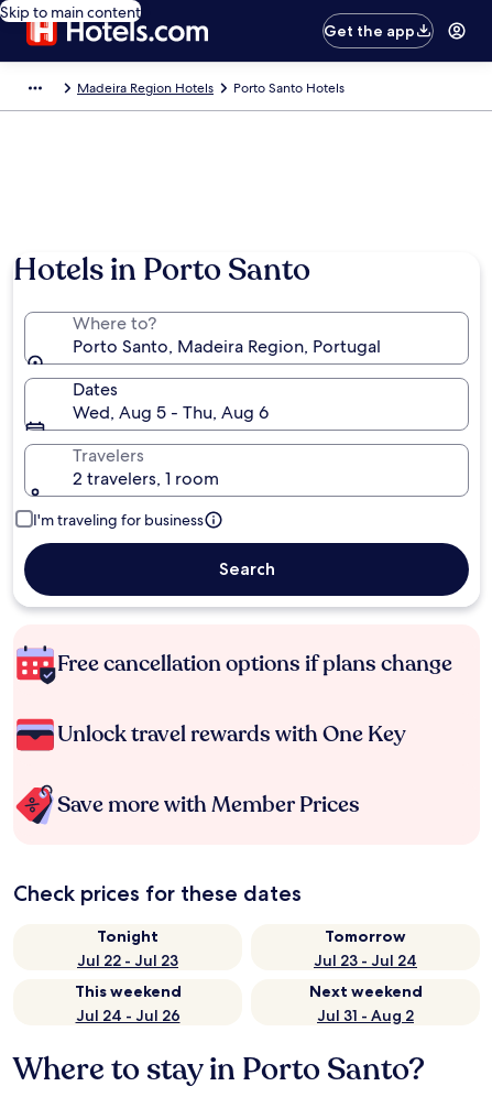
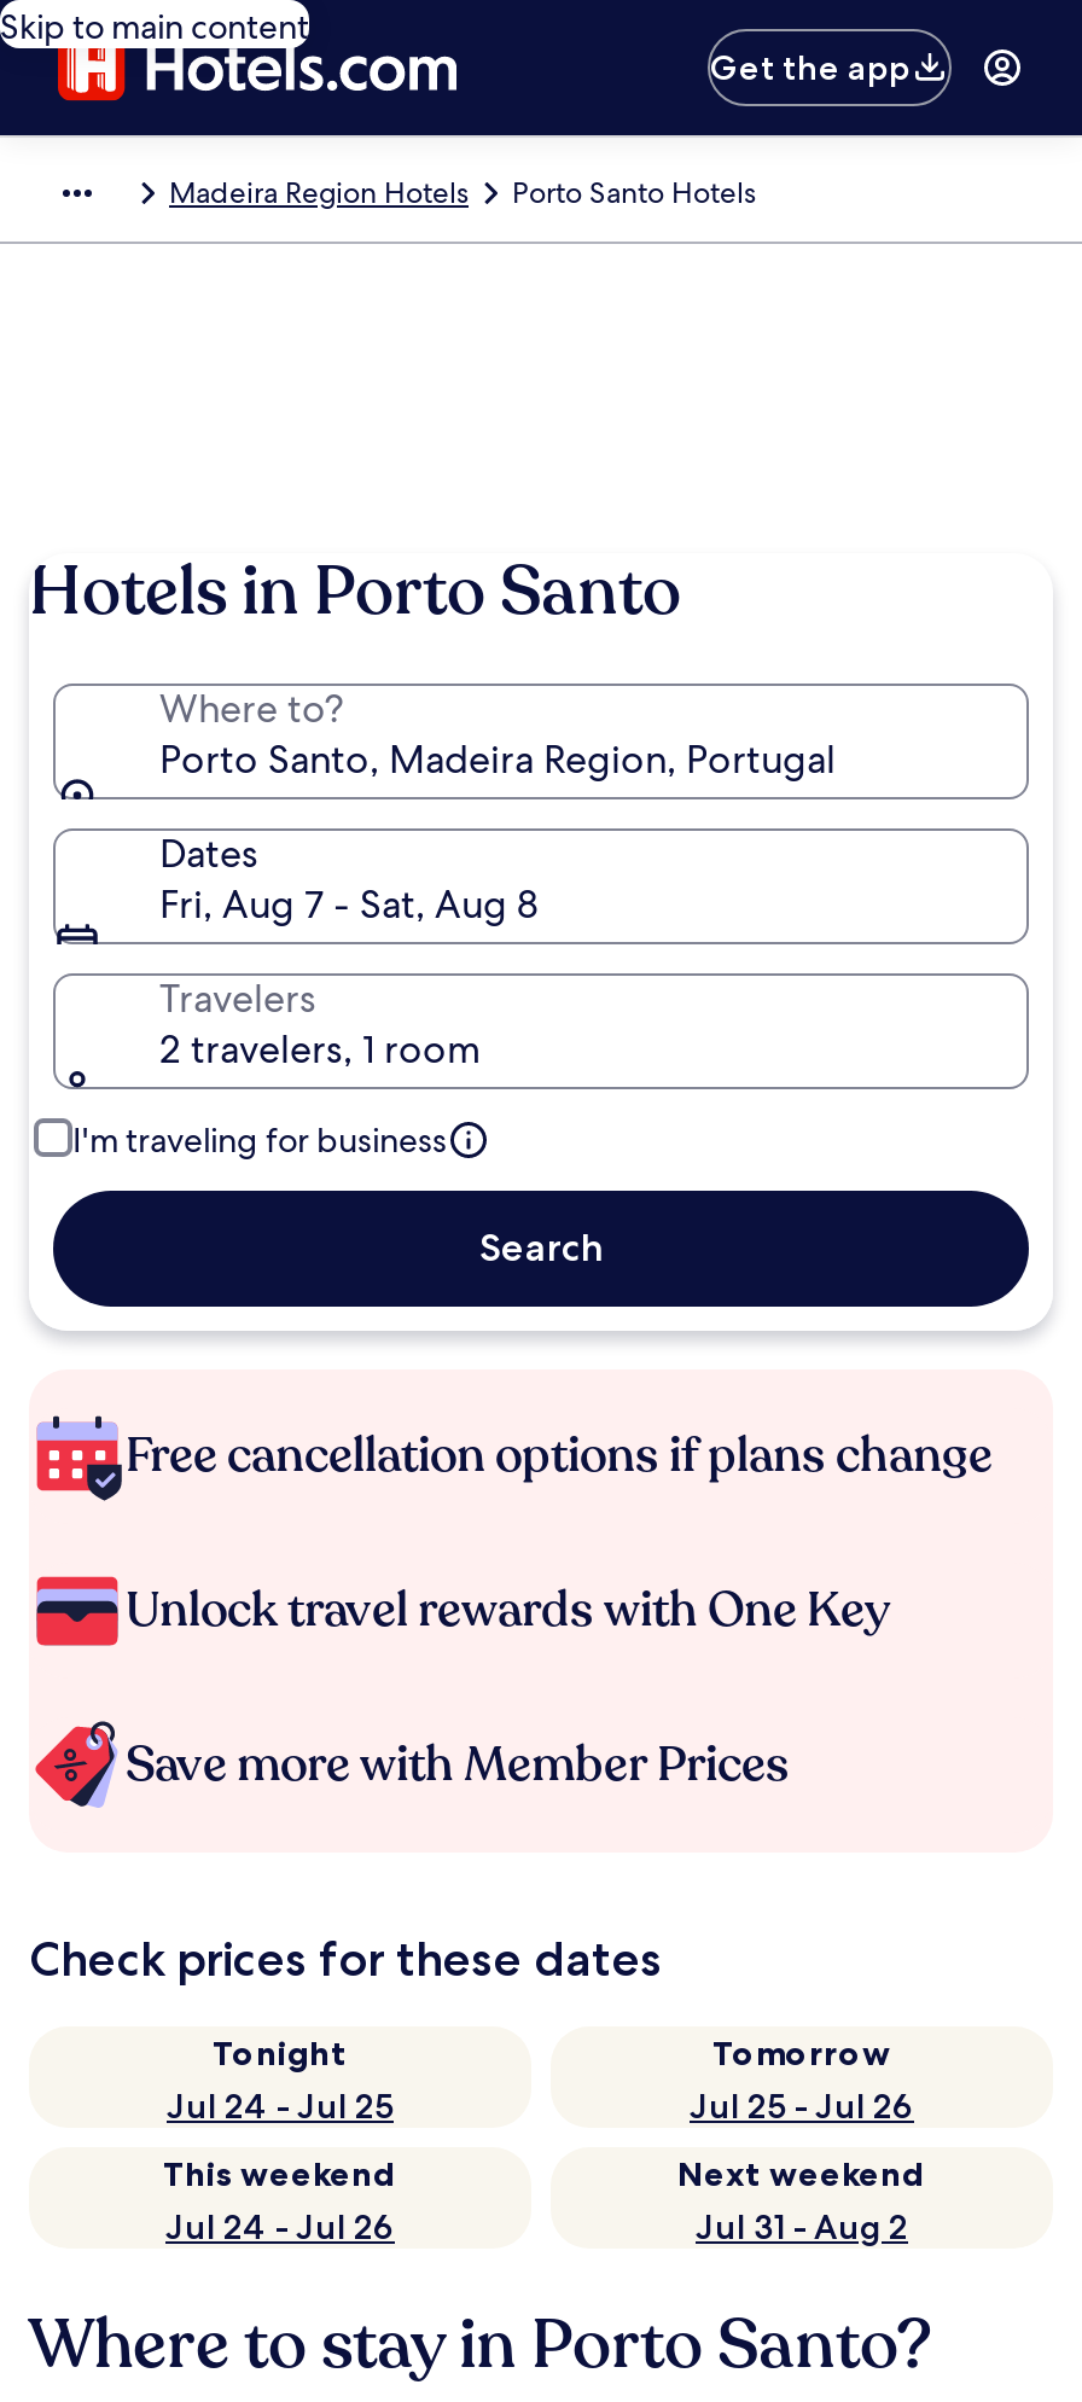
[73,401,269,424] Wed, Aug 5 - Thu, Aug 6 -> [159,879,539,930] Fri, Aug 7 - Sat, Aug 8
[77,951,178,970] Jul 22 - Jul 23 -> [167,2084,394,2128] Jul 24 - Jul 25
[314,951,417,970] Jul 23 - Jul 24 -> [690,2084,914,2128] Jul 25 - Jul 26

